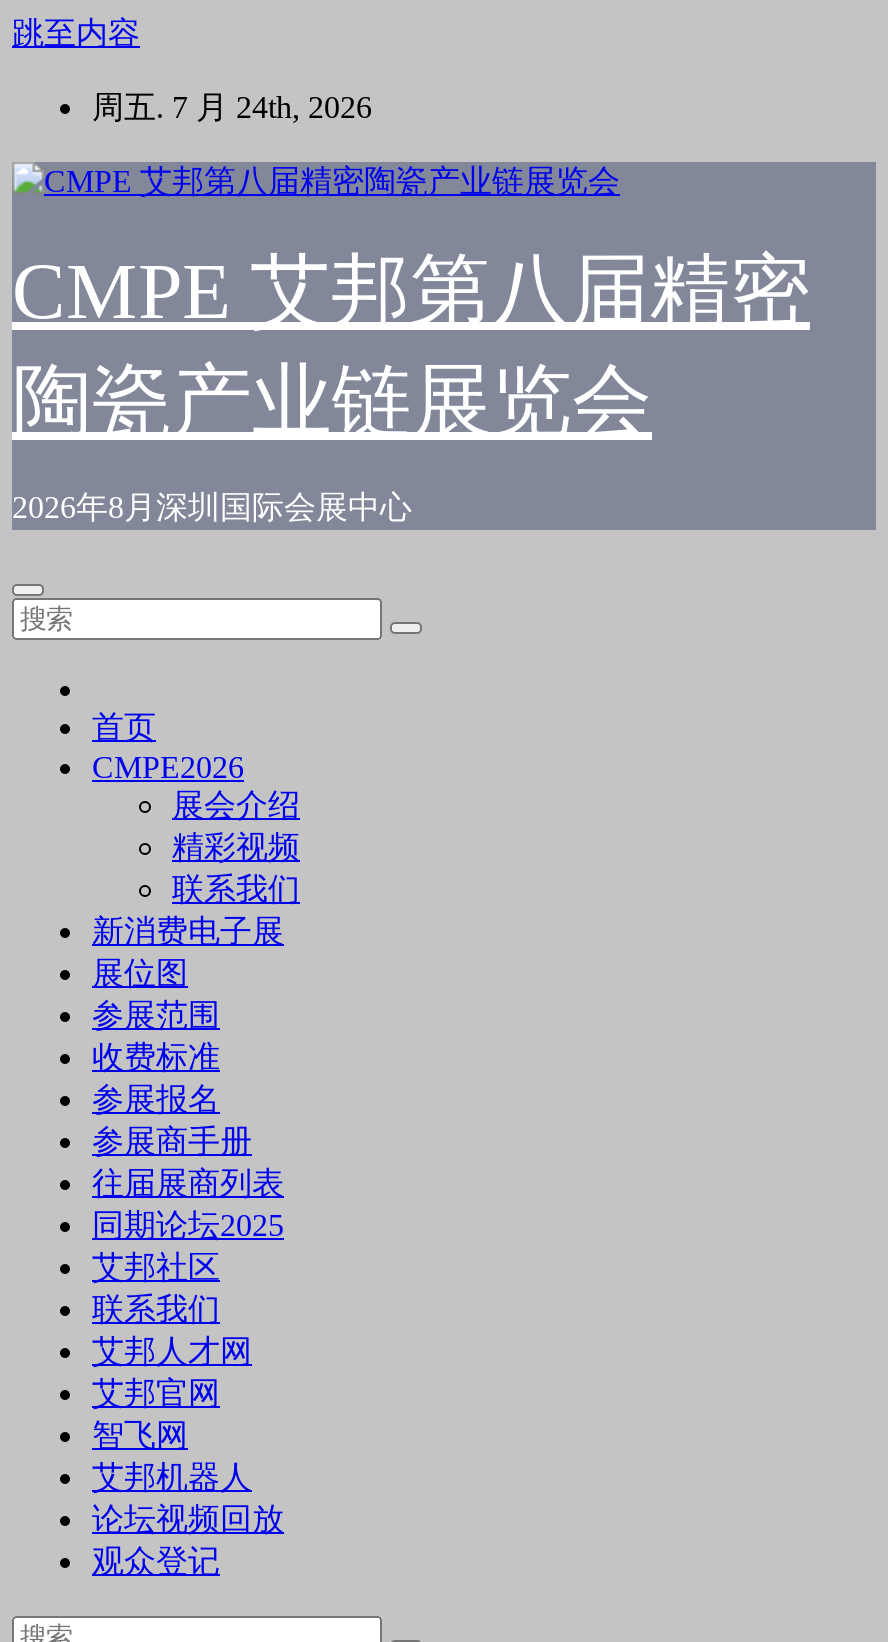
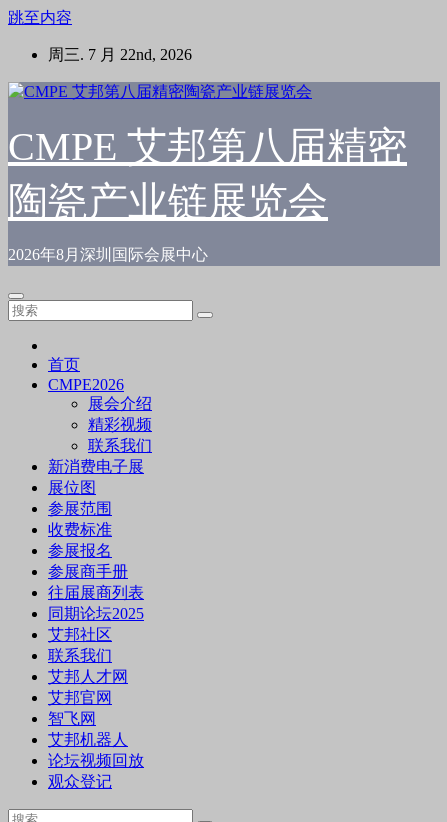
[92,90,372,124] 周五. 7 月 24th, 2026 -> [48,46,192,63] 周三. 7 月 22nd, 2026

